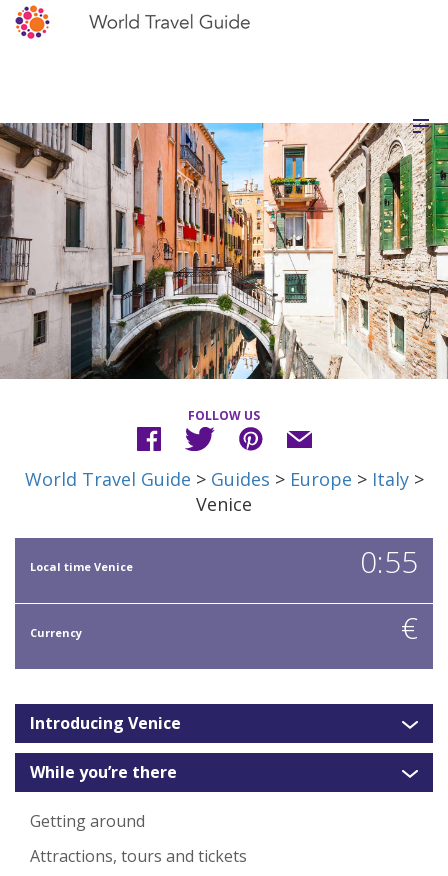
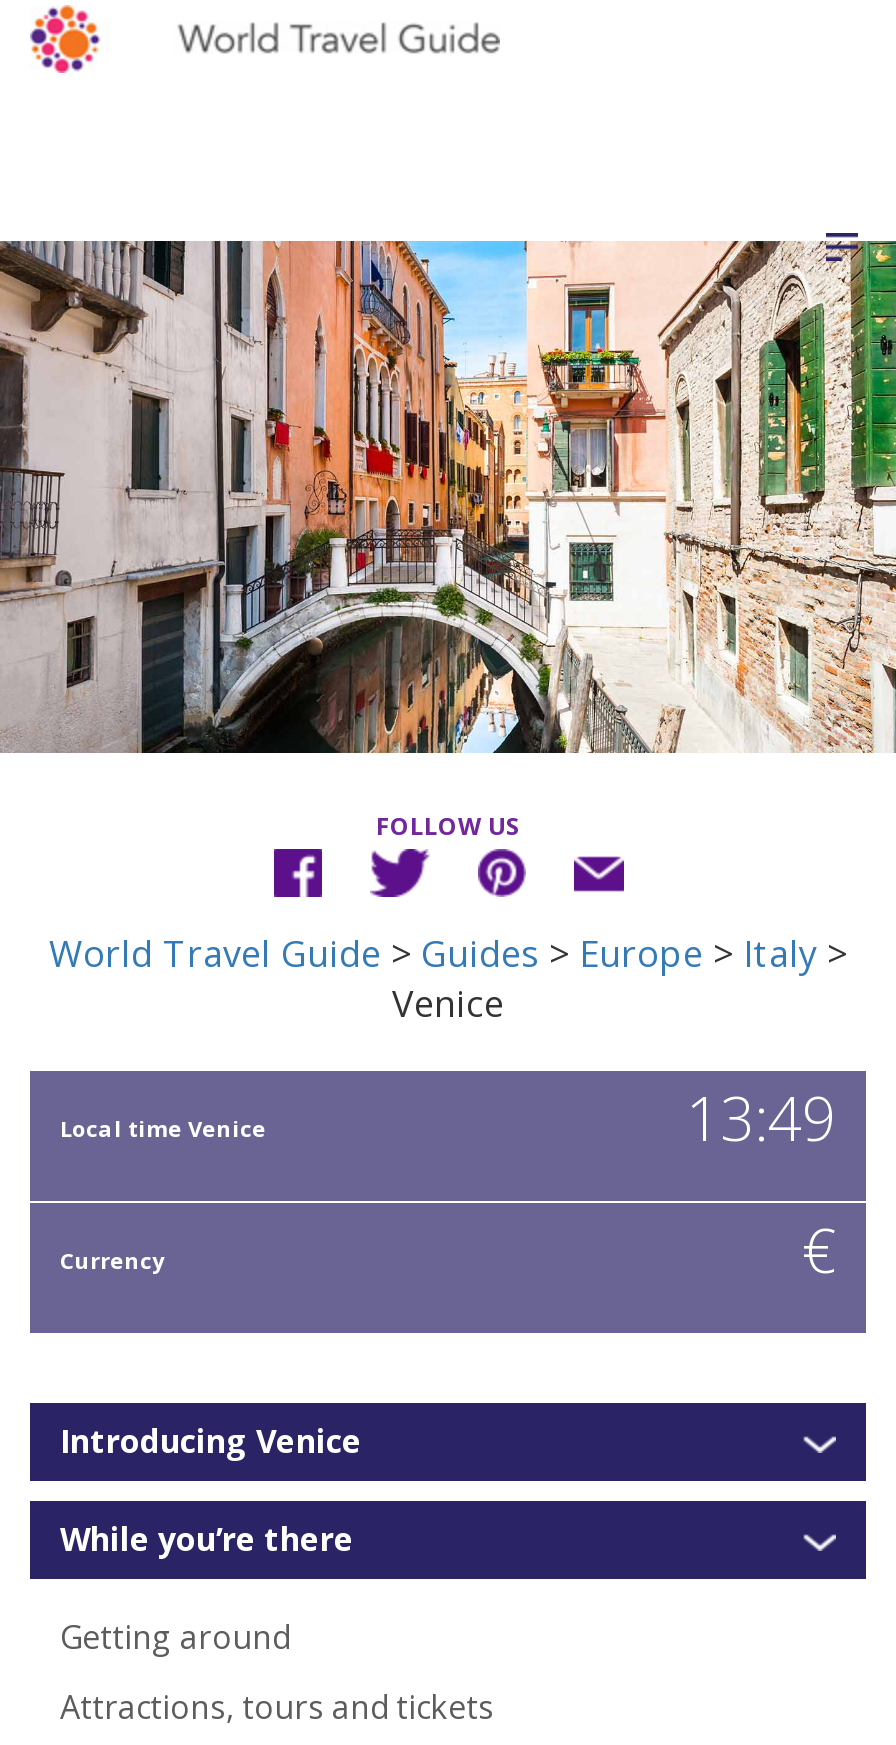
[360,541,418,582] 0:55 -> [686,1077,836,1159] 13:49

